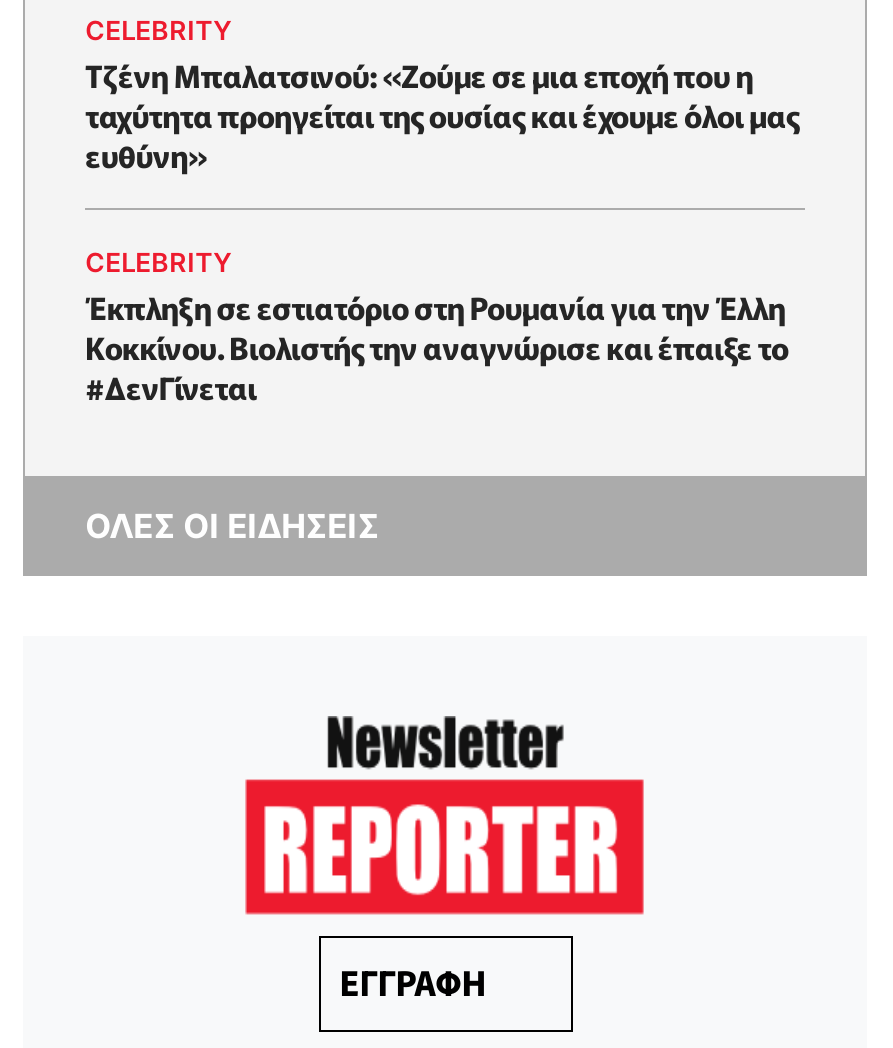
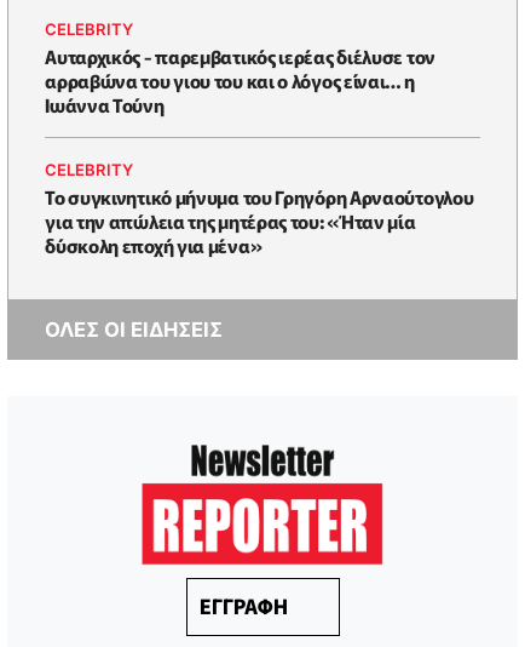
[85,53,799,177] Τζένη Μπαλατσινού: «Zούμε σε μια εποχή που η | ταχύτητα προηγείται της ουσίας και έχουμε όλοι μας | ευθύνη» -> [45,43,435,118] Αυταρχικός - παρεμβατικός ιερέας διέλυσε τον | αρραβώνα του γιου του και ο λόγος είναι… η | Ιωάννα Τούνη
[85,285,788,409] Έκπληξη σε εστιατόριο στη Ρουμανία για την Έλλη | Κοκκίνου. Βιολιστής την αναγνώρισε και έπαιξε το | #ΔενΓίνεται -> [45,183,473,258] Το συγκινητικό μήνυμα του Γρηγόρη Αρναούτογλου | για την απώλεια της μητέρας του: «Ήταν μία | δύσκολη εποχή για μένα»

